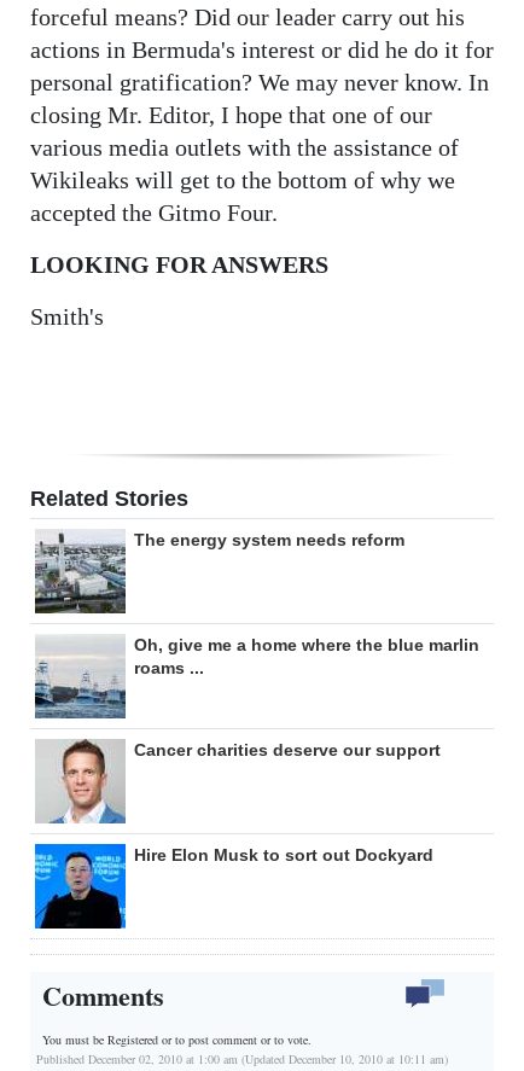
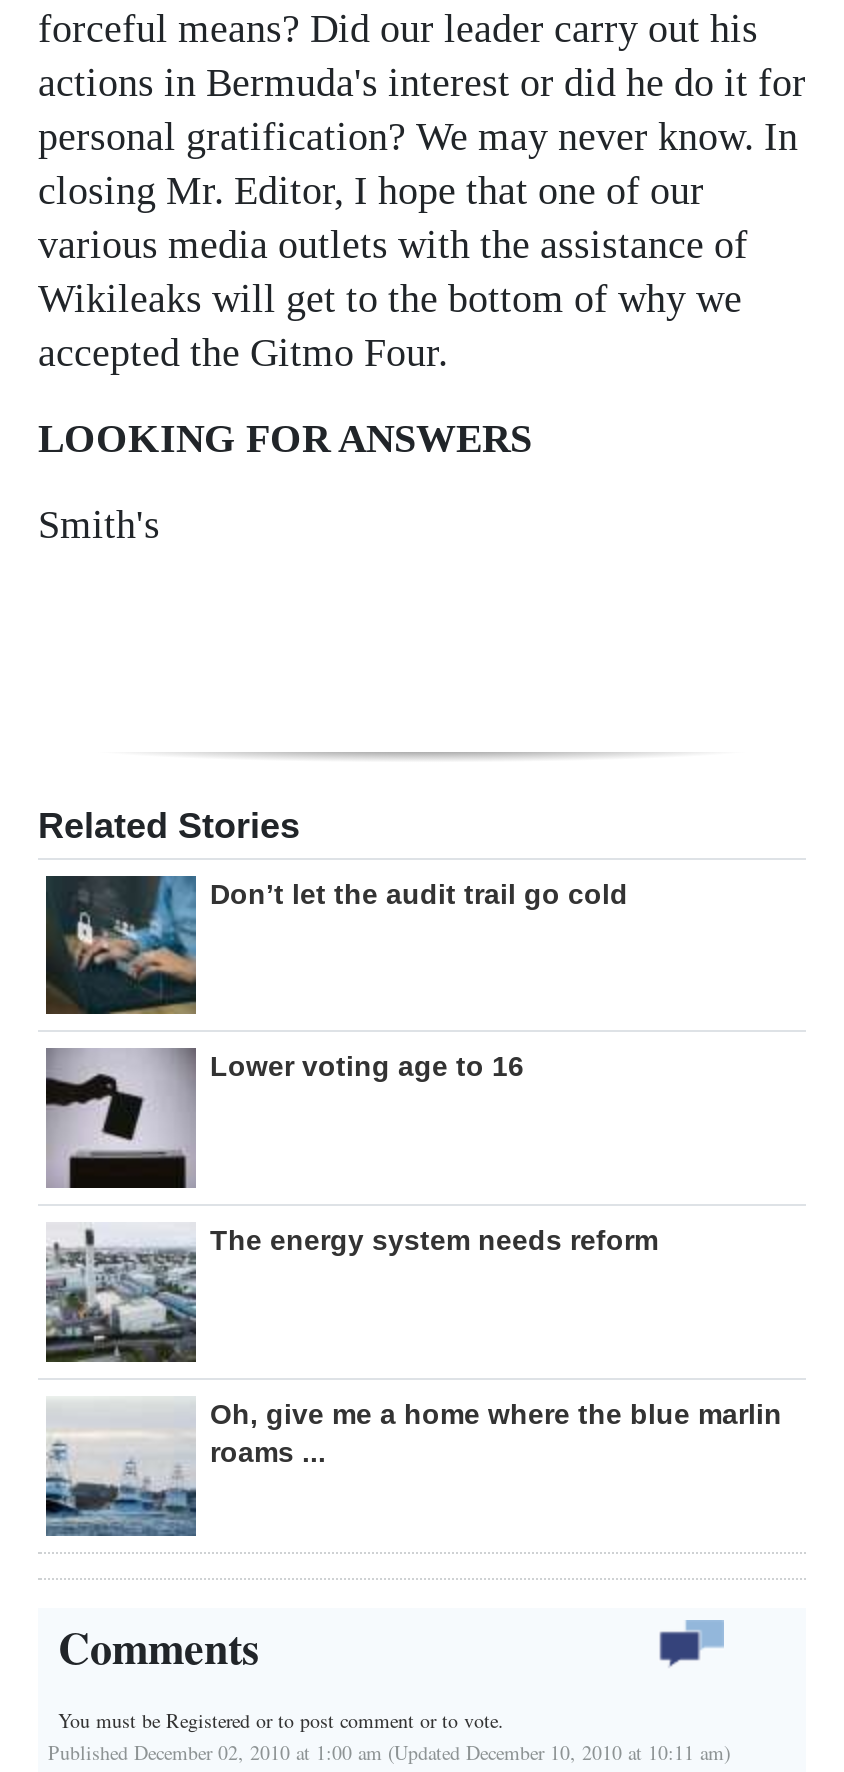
none -> [44,874,628,1016] [image] | Don’t let the audit trail go cold
none -> [44,1046,524,1190] [image] | Lower voting age to 16
moved [33,530,479,677] -> [42,1224,782,1468]: [image] | The energy system needs reform | Oh, give me a home where the blue marlin | roams ...
moved [33,650,129,723] -> [42,1422,202,1544]: [image]
[35,738,441,825] [image] | Cancer charities deserve our support -> none
[34,843,433,930] [image] | Hire Elon Musk to sort out Dockyard -> none

